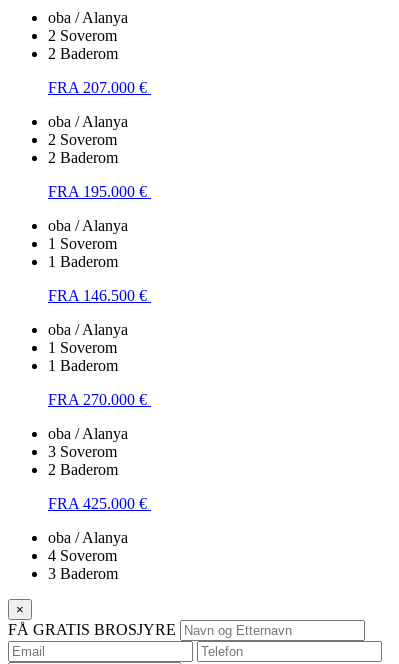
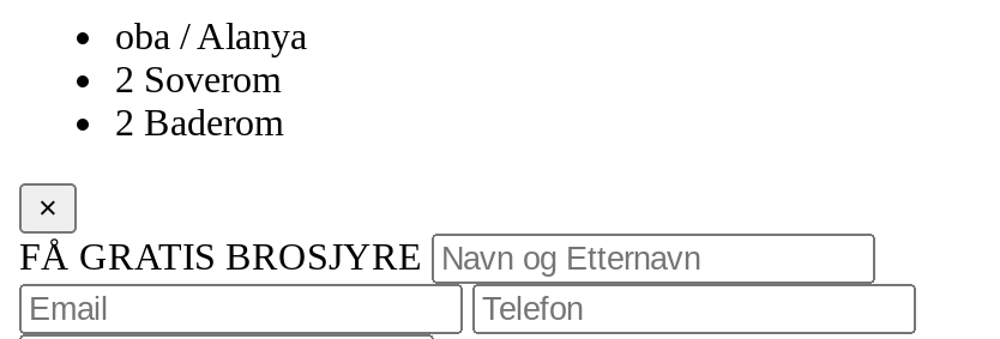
[48,79,147,582] FRA 207.000 € | oba / Alanya | 2 Soverom | 2 Baderom | FRA 195.000 € | oba / Alanya | 1 Soverom | 1 Baderom | FRA 146.500 € | oba / Alanya | 1 Soverom | 1 Baderom | FRA 270.000 € | oba / Alanya | 3 Soverom | 2 Baderom | FRA 425.000 € | oba / Alanya | 4 Soverom | 3 Baderom -> none

